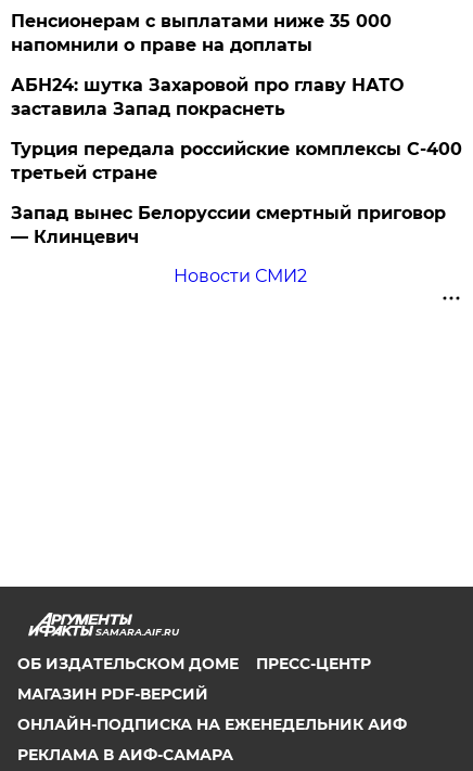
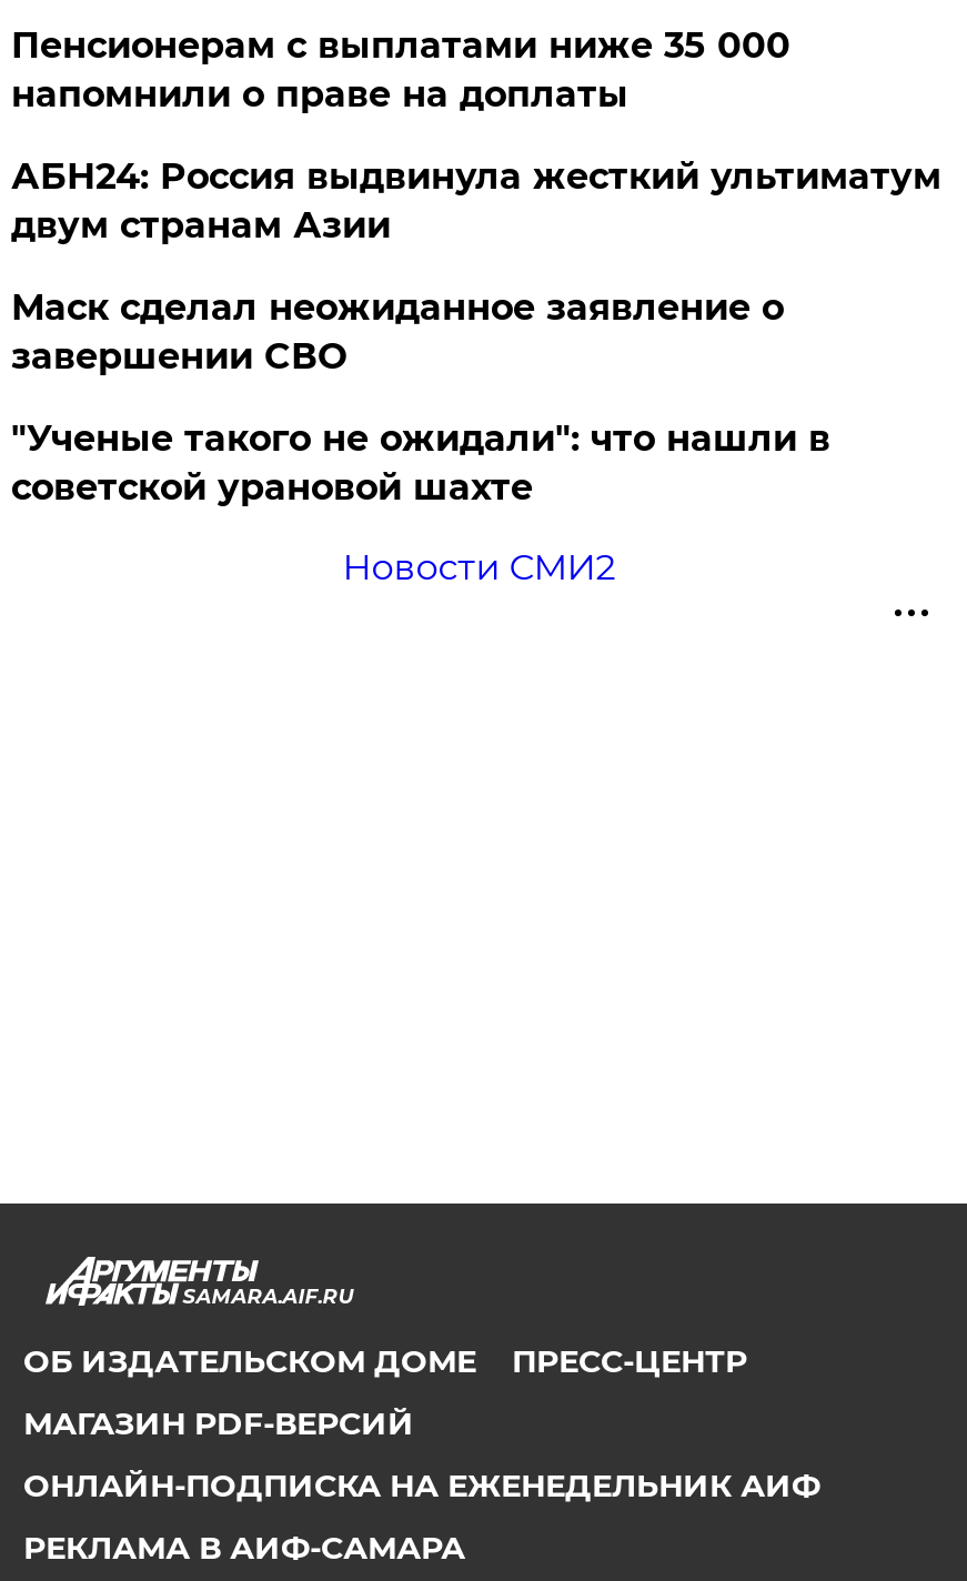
[11,75,404,119] АБН24: шутка Захаровой про главу НАТО | заставила Запад покраснеть -> [11,155,941,246] АБН24: Россия выдвинула жесткий ультиматум | двум странам Азии
[11,139,463,183] Турция передала российские комплексы С-400 | третьей стране -> [11,286,784,377] Маск сделал неожиданное заявление о | завершении СВО
[11,203,446,247] Запад вынес Белоруссии смертный приговор | — Клинцевич -> [11,417,830,508] "Ученые такого не ожидали": что нашли в | советской урановой шахте

